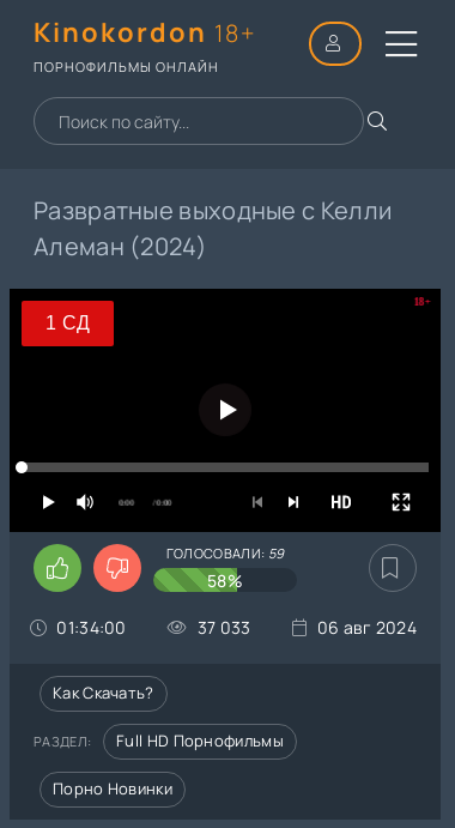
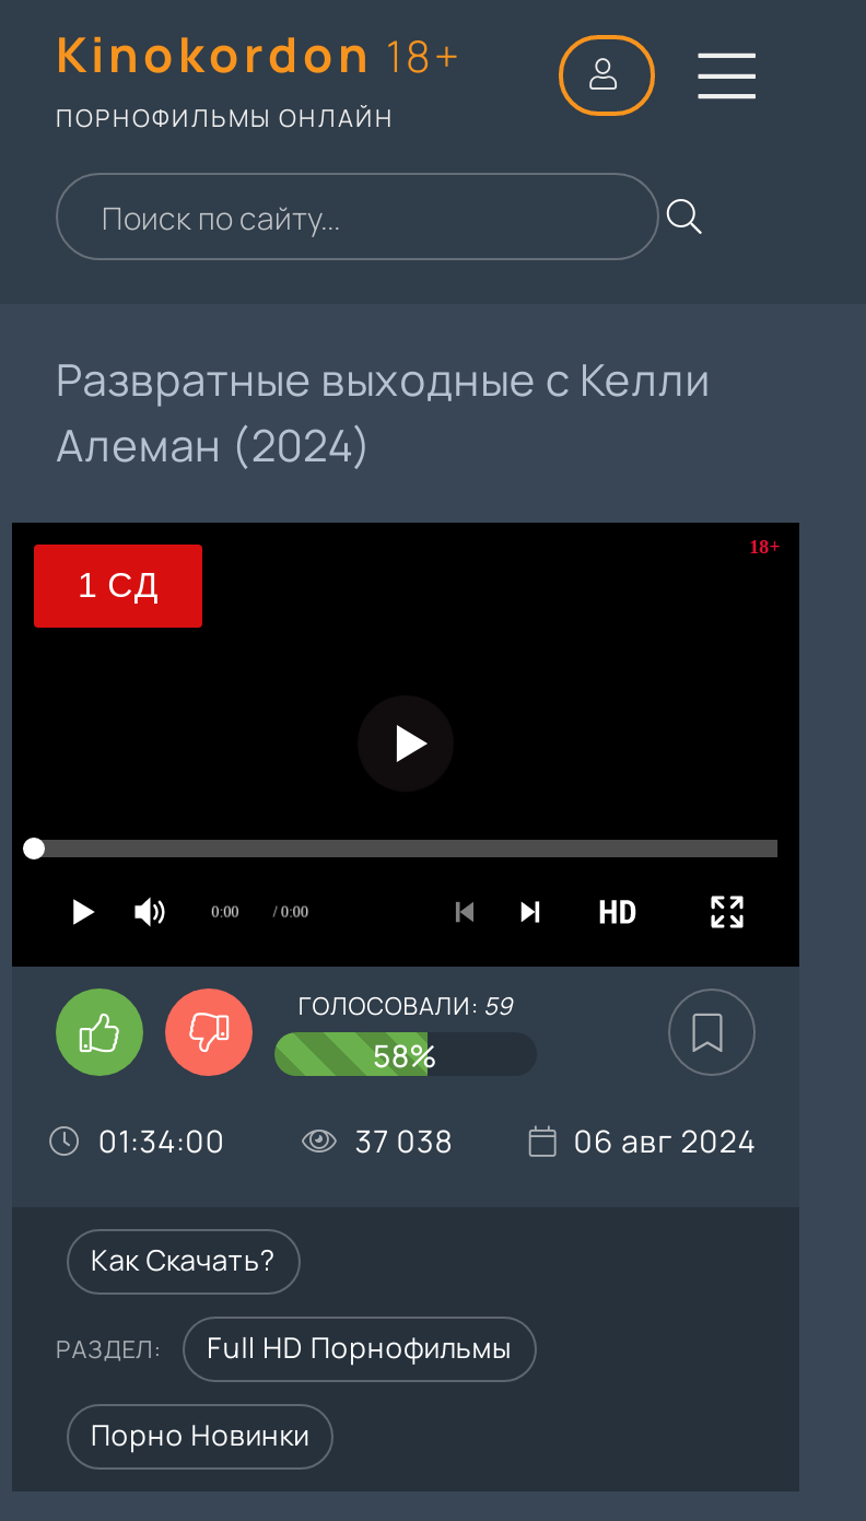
[197,616,251,639] 37 033 -> [355,1120,453,1161] 37 038

